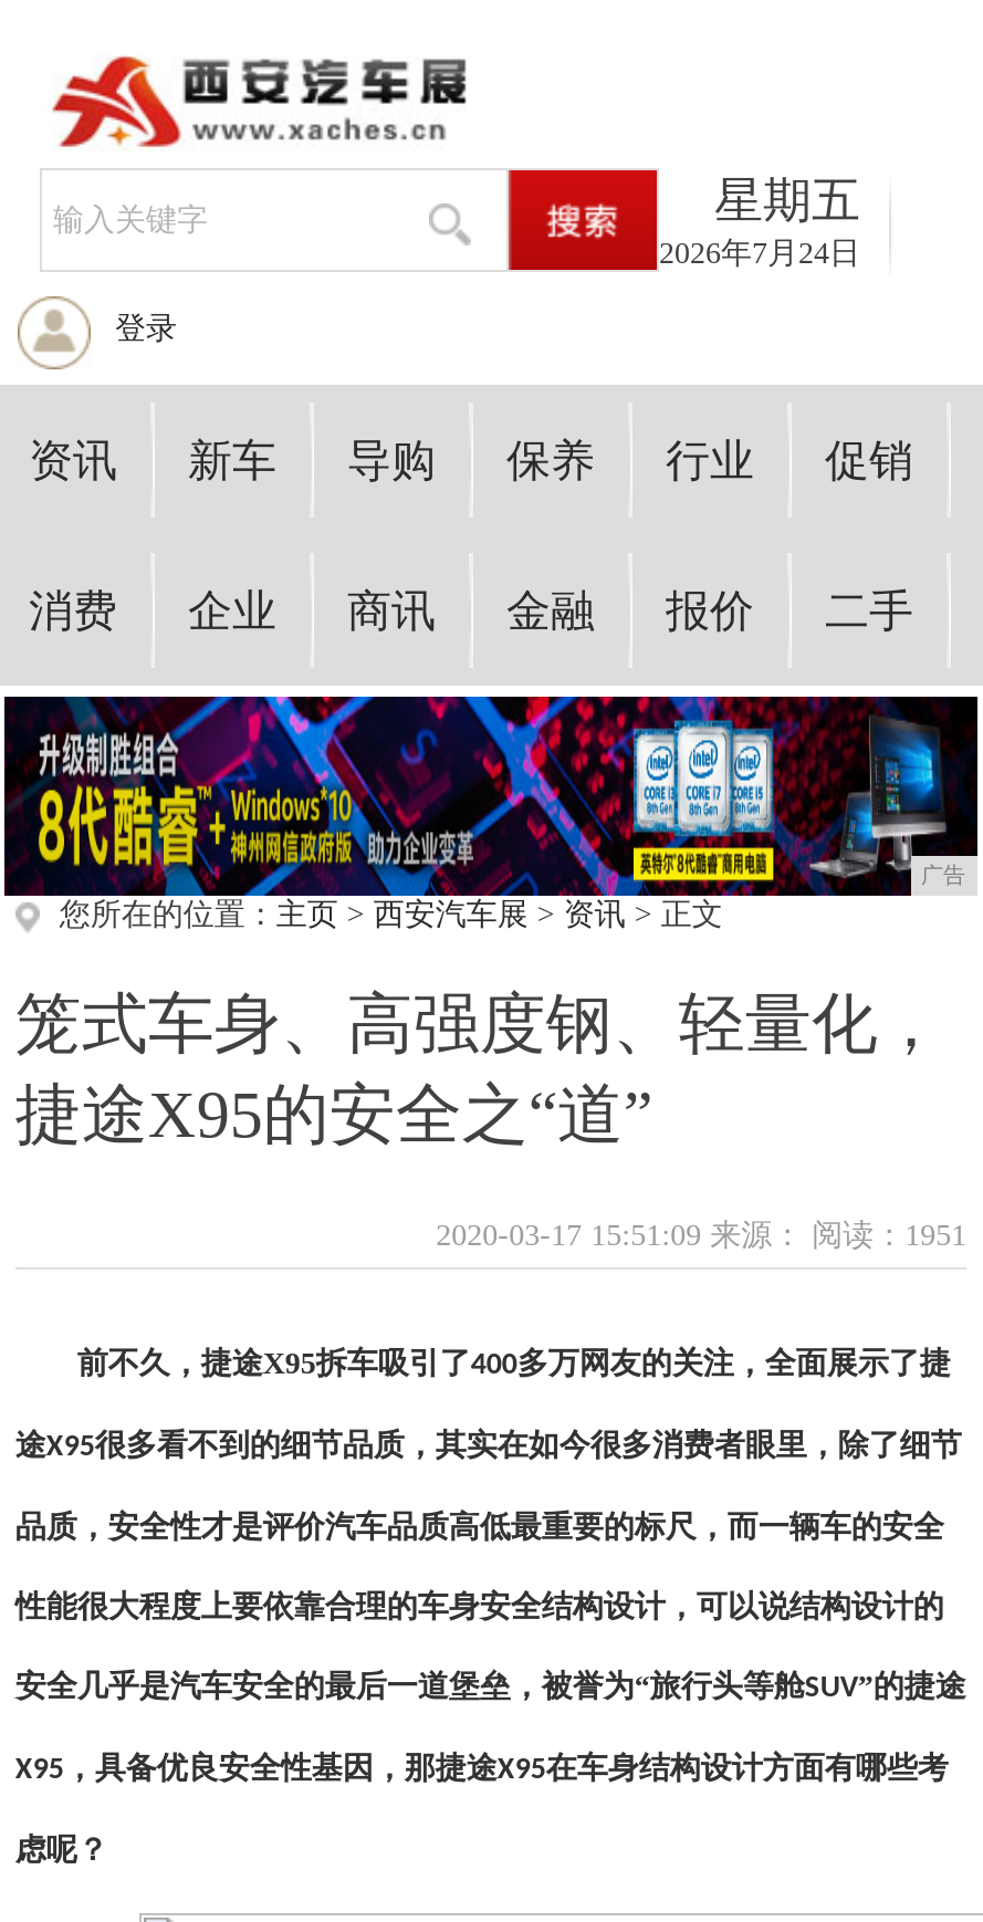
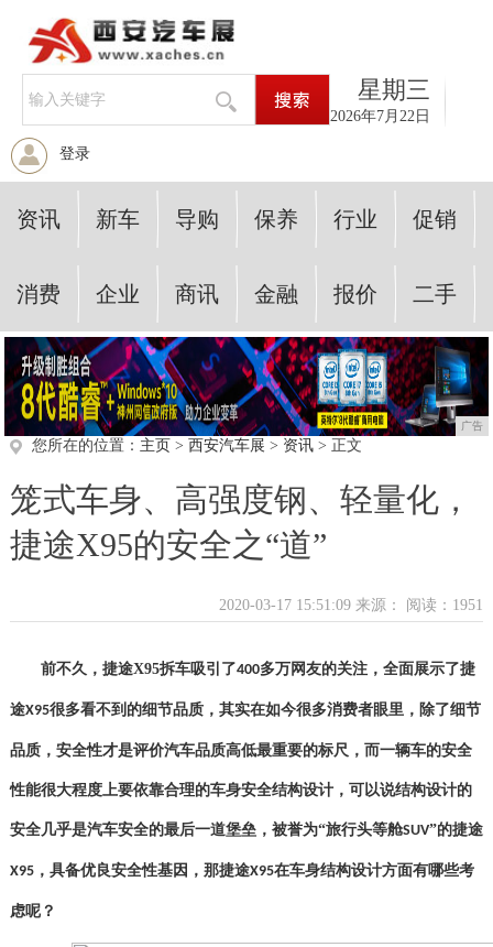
[714,173,860,228] 星期五 -> [358,76,430,104] 星期三
[659,237,860,270] 2026年7月24日 -> [330,108,430,124] 2026年7月22日

